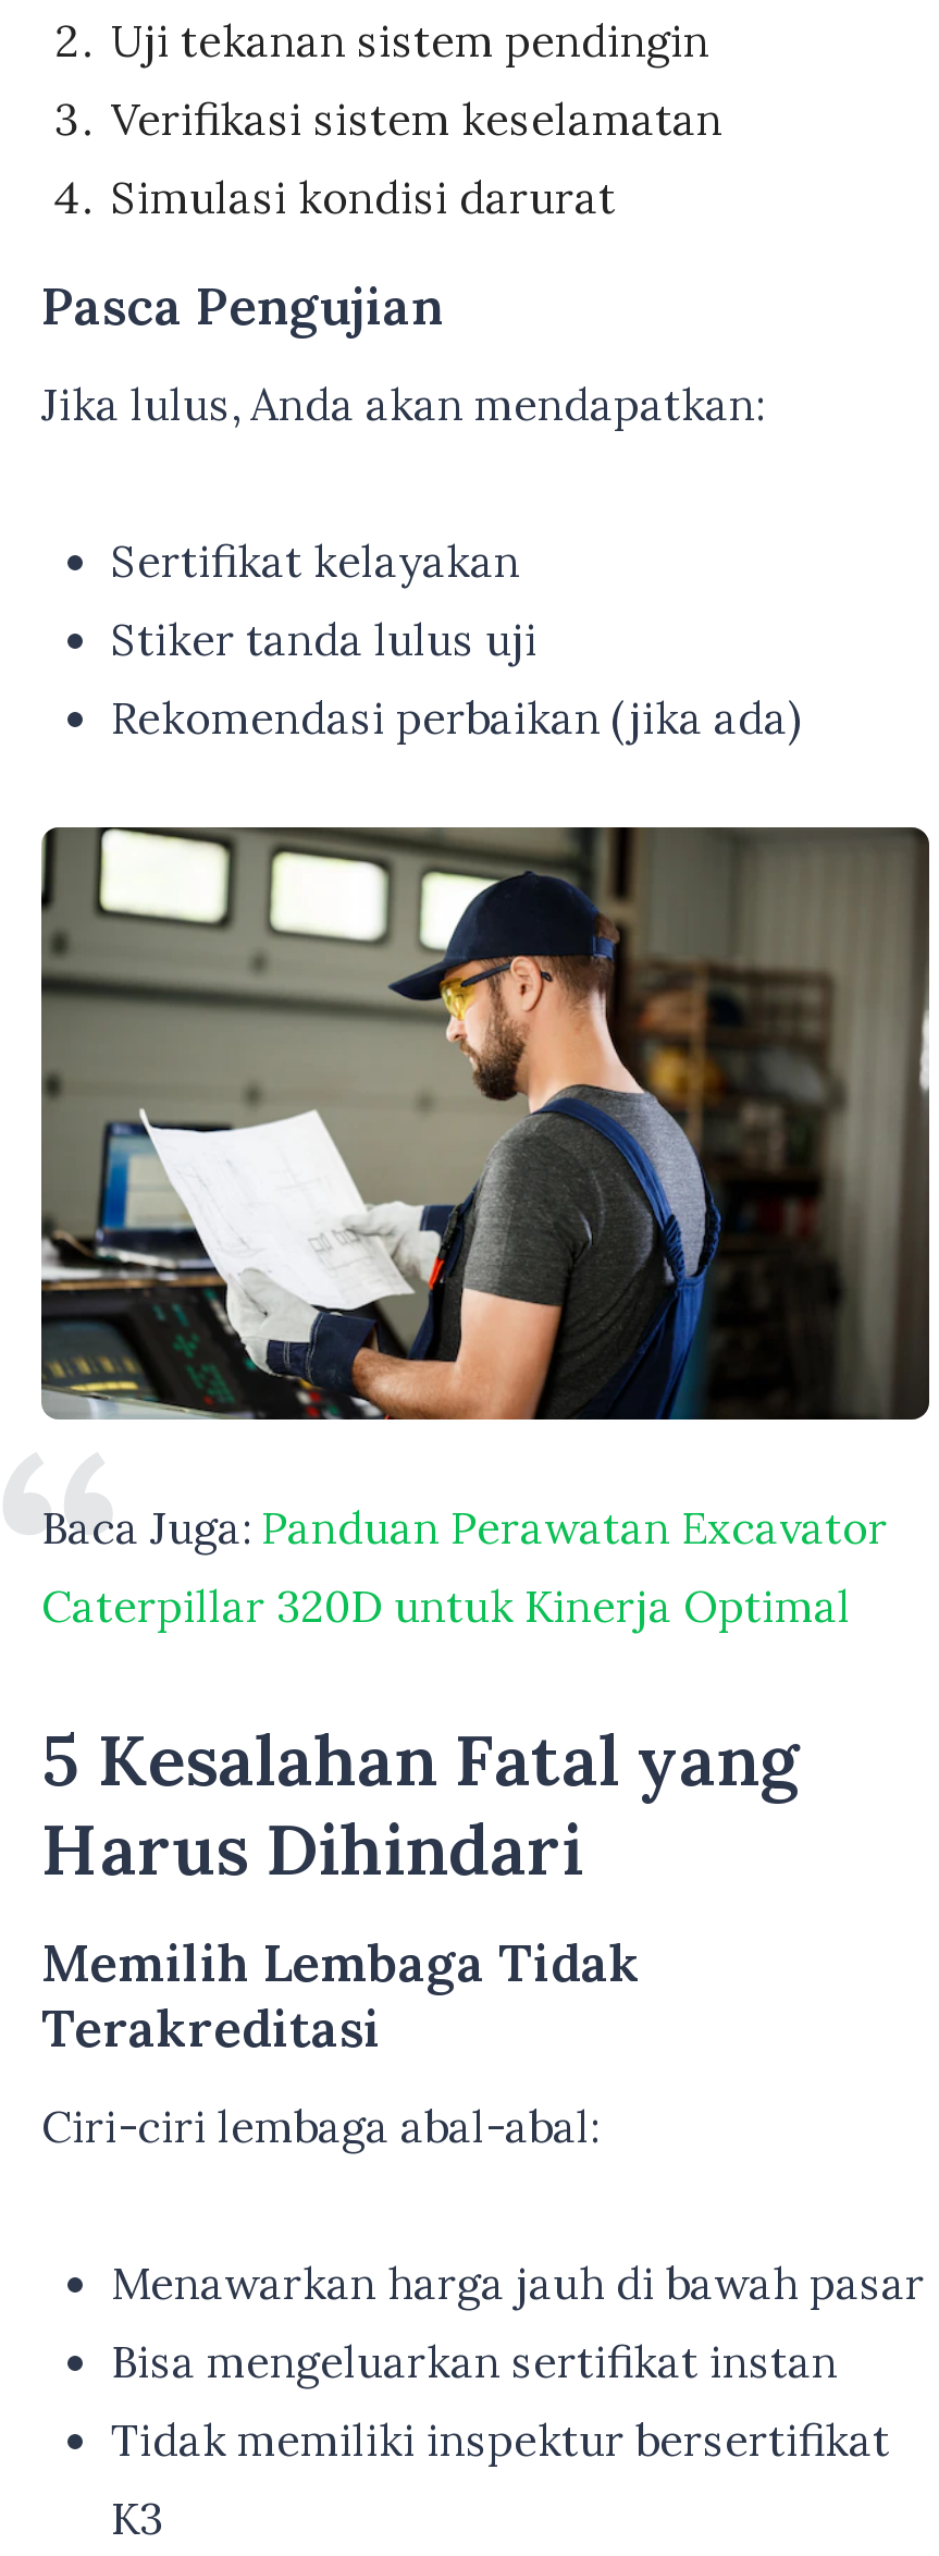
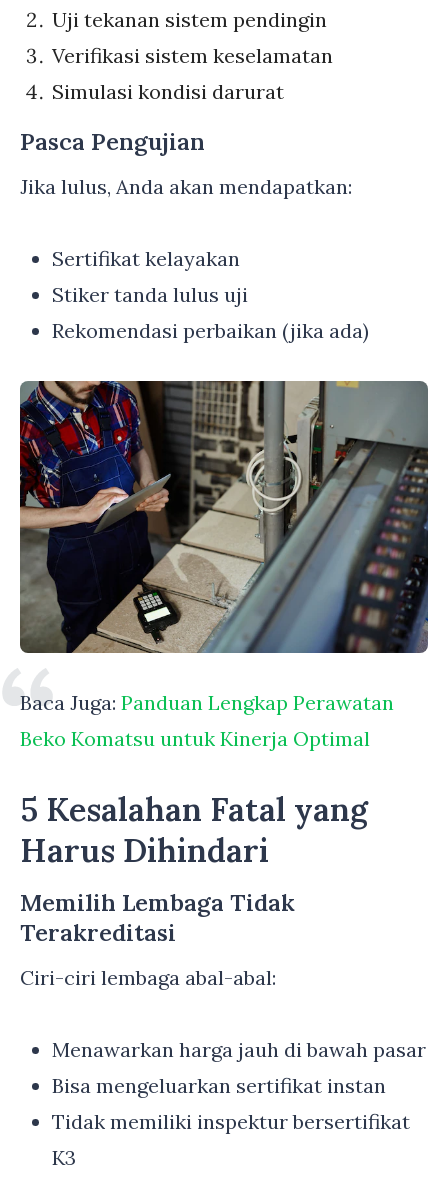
[39,826,929,1553] [image] | Baca Juga: Panduan Perawatan Excavator -> [19,380,429,715] [image] | Baca Juga: Panduan Lengkap Perawatan
[41,1577,851,1632] Caterpillar 320D untuk Kinerja Optimal -> [20,726,370,751] Beko Komatsu untuk Kinerja Optimal

